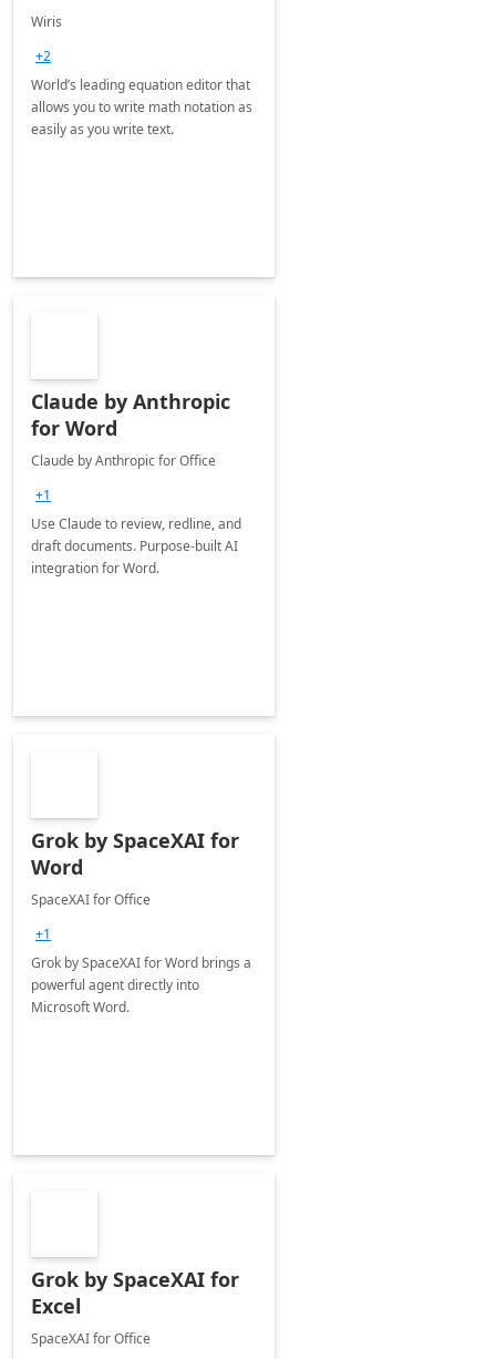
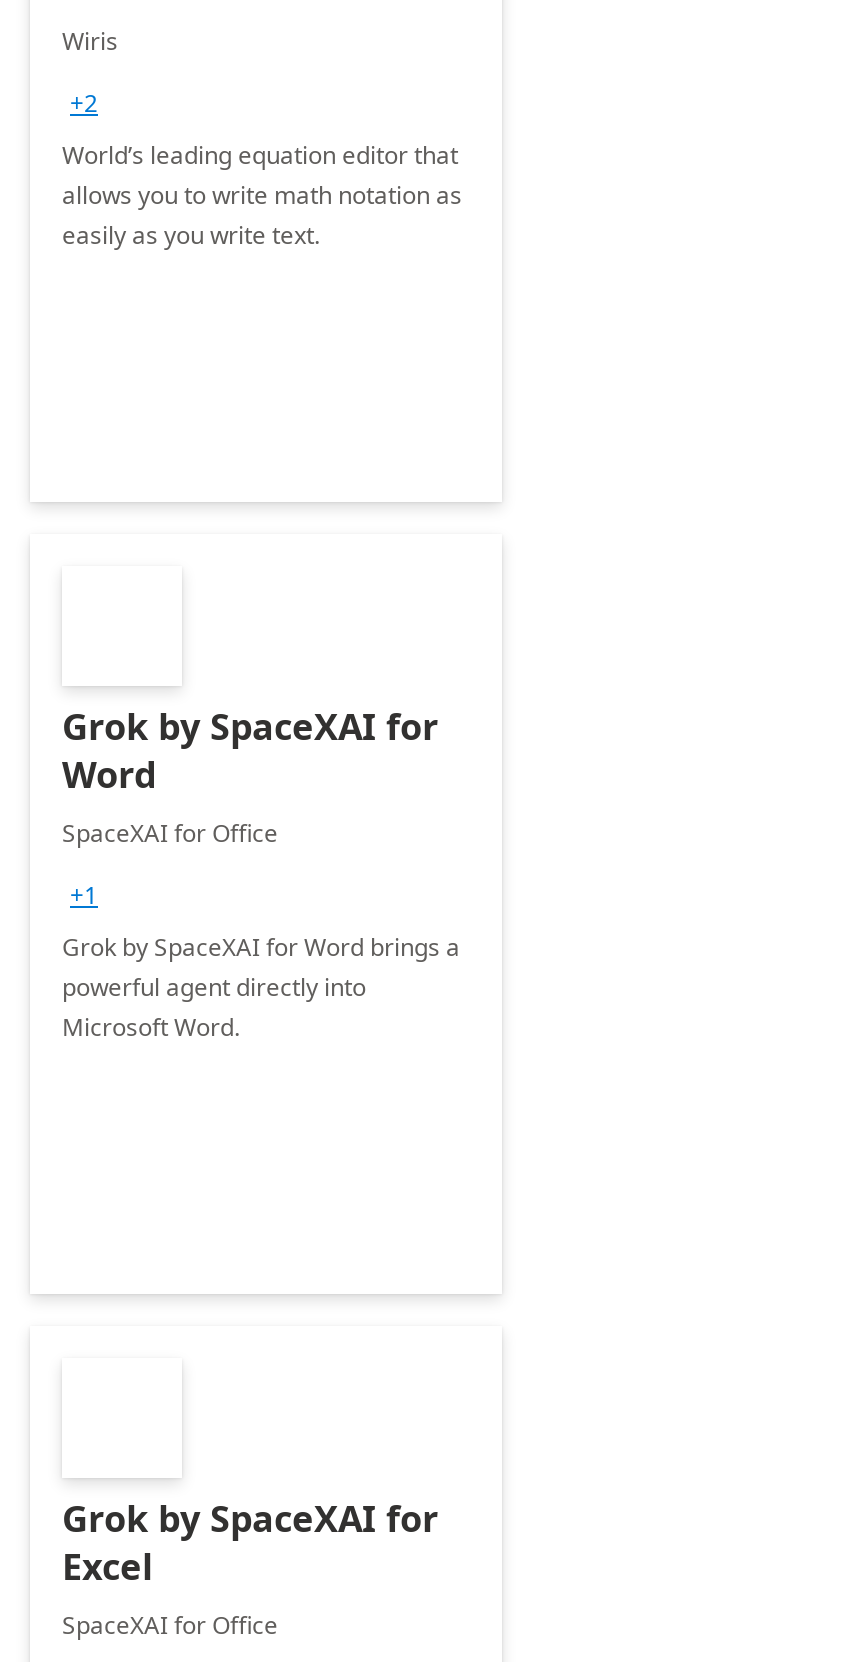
[31,388,241,578] Claude by Anthropic | for Word | Claude by Anthropic for Office | +1 | Use Claude to review, redline, and | draft documents. Purpose-built AI | integration for Word. -> none

